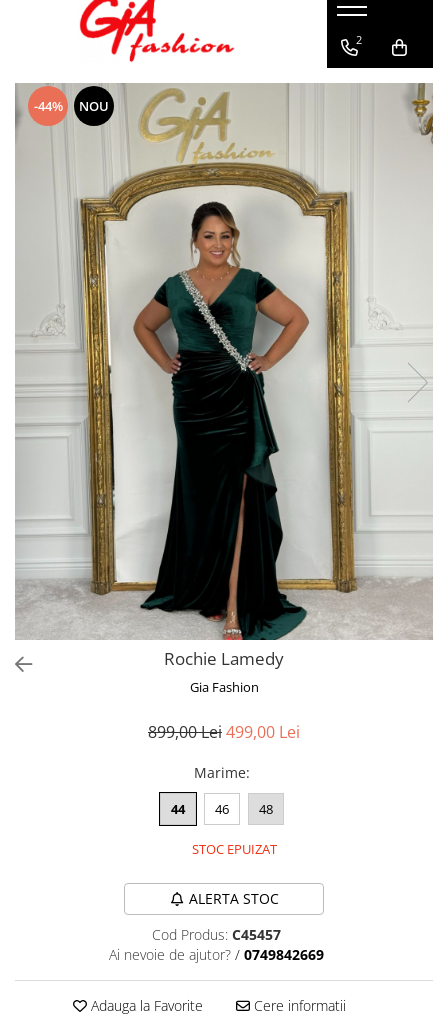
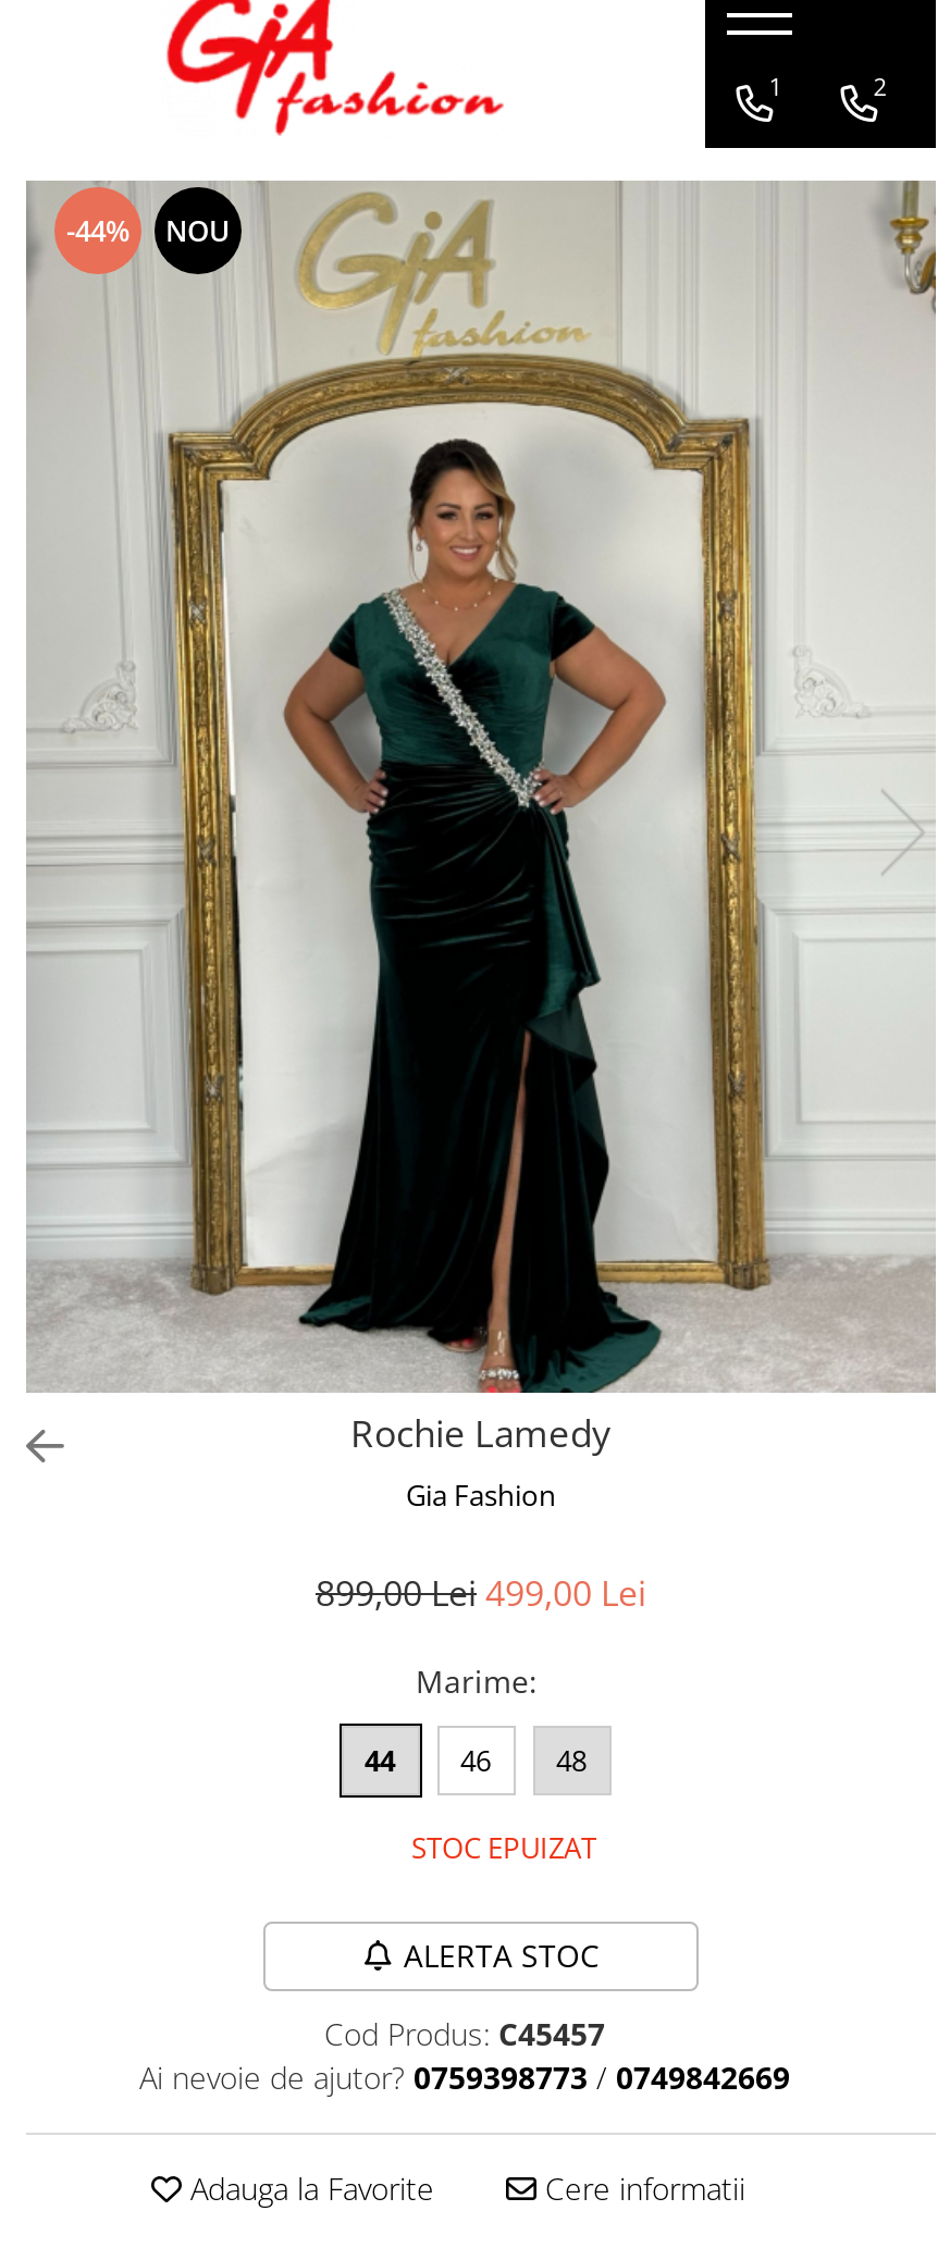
none -> [769,70,782,102] 1
[109,945,324,964] Ai nevoie de ajutor? / 0749842669 -> [139,2057,790,2099] Ai nevoie de ajutor? 0759398773 / 0749842669

